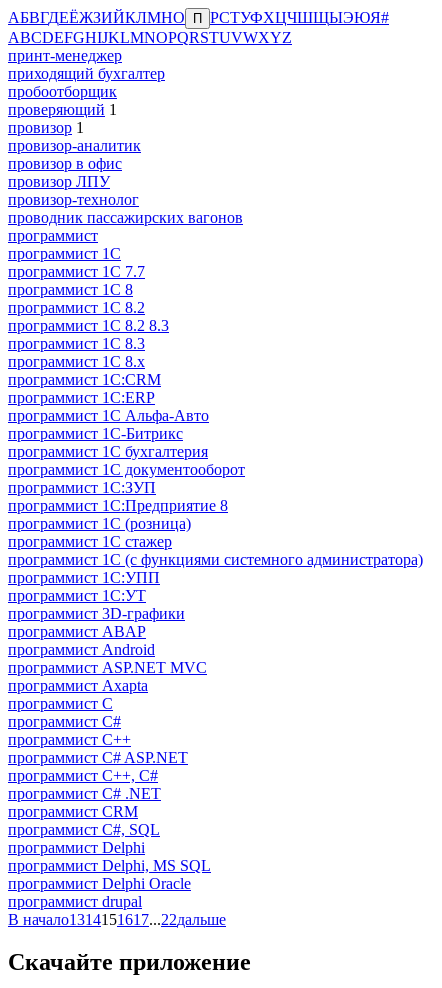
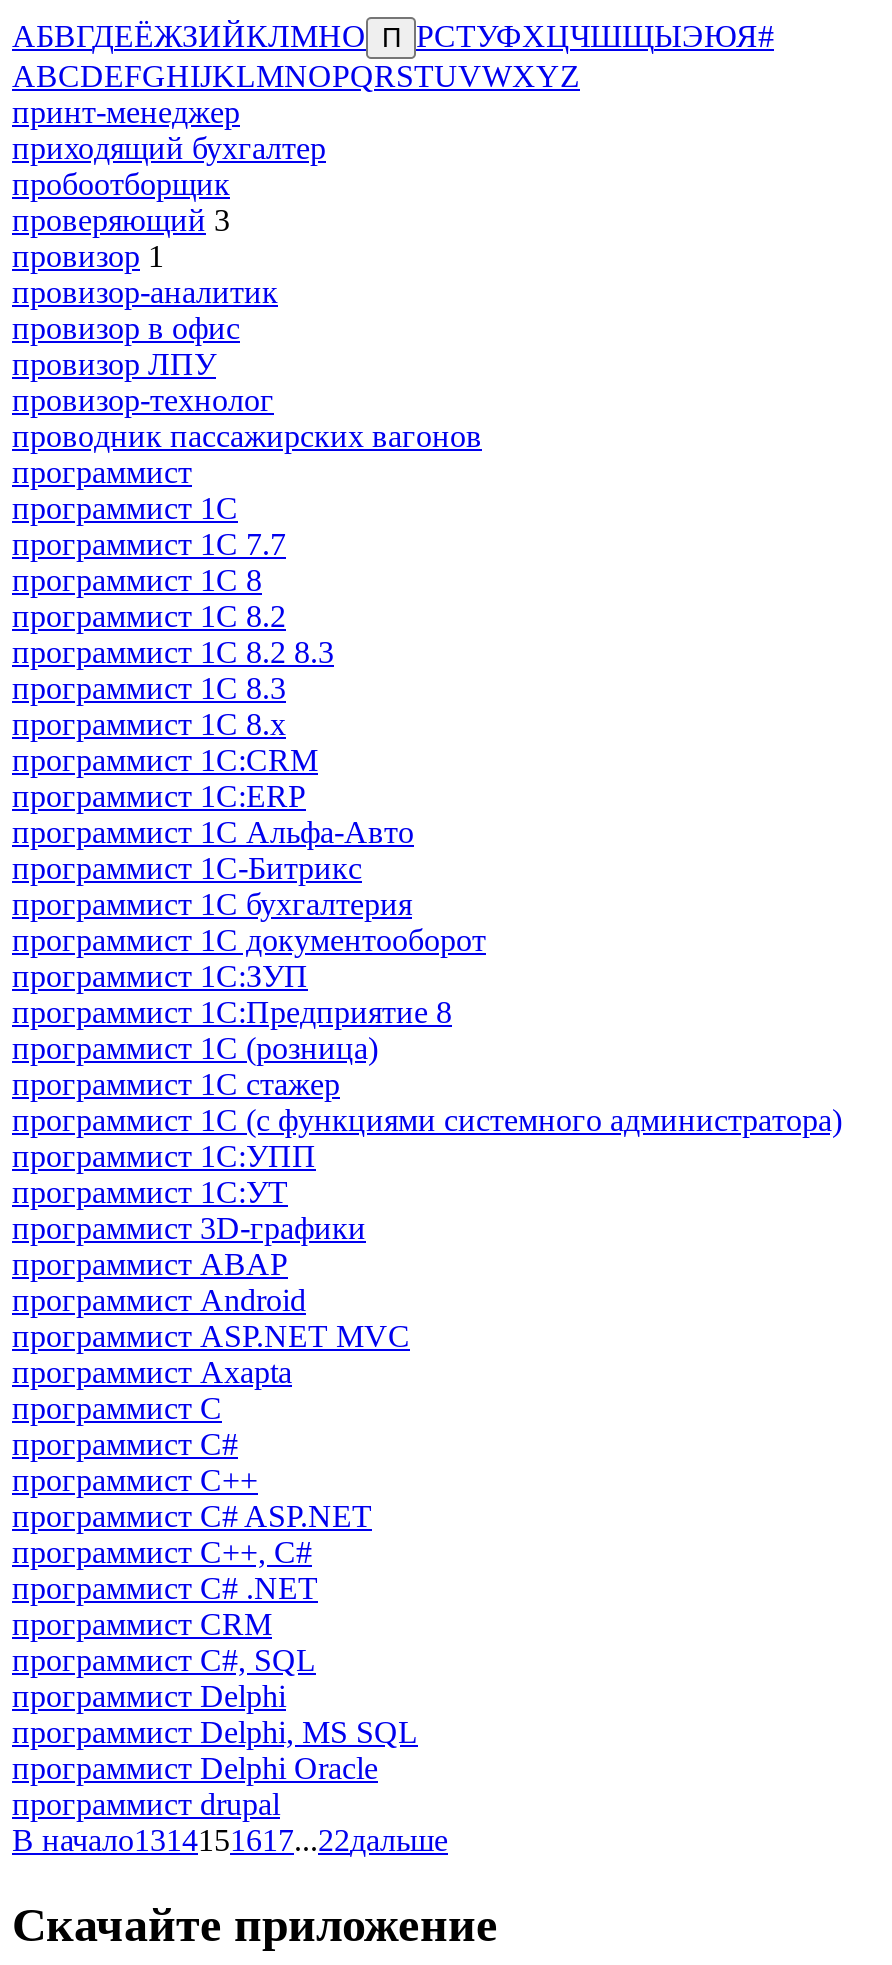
[8,101,117,118] проверяющий 1 -> [12,203,230,237] проверяющий 3

